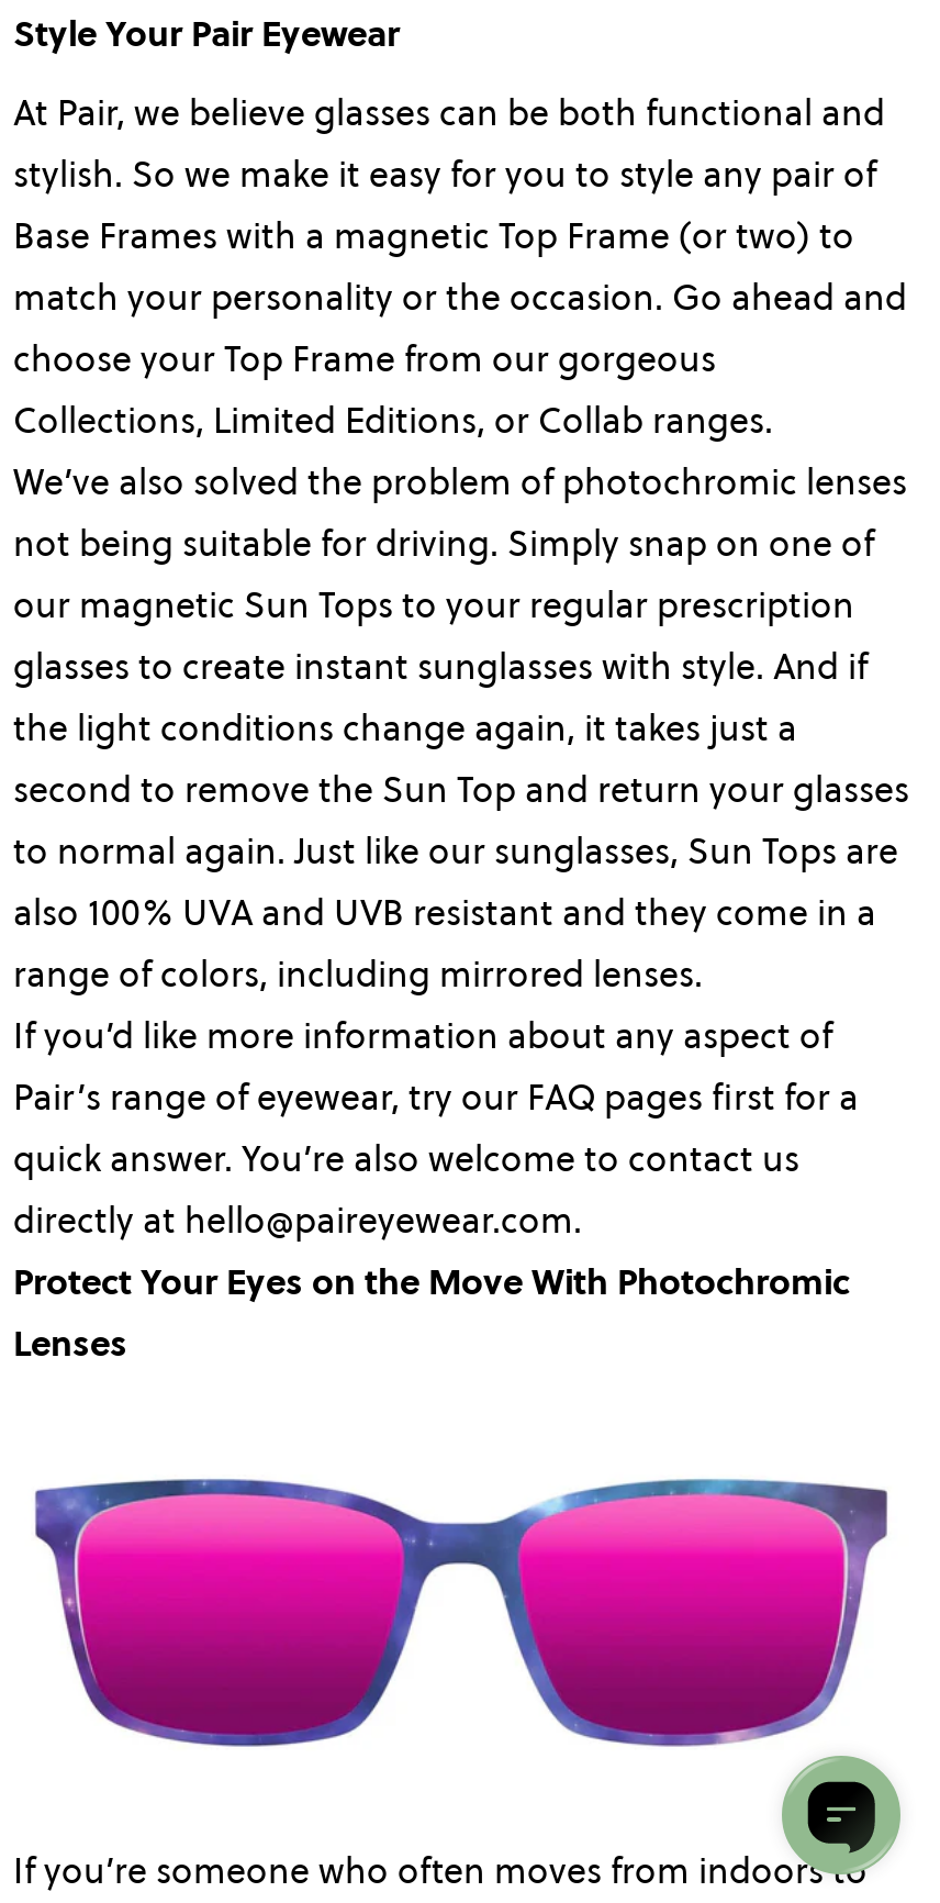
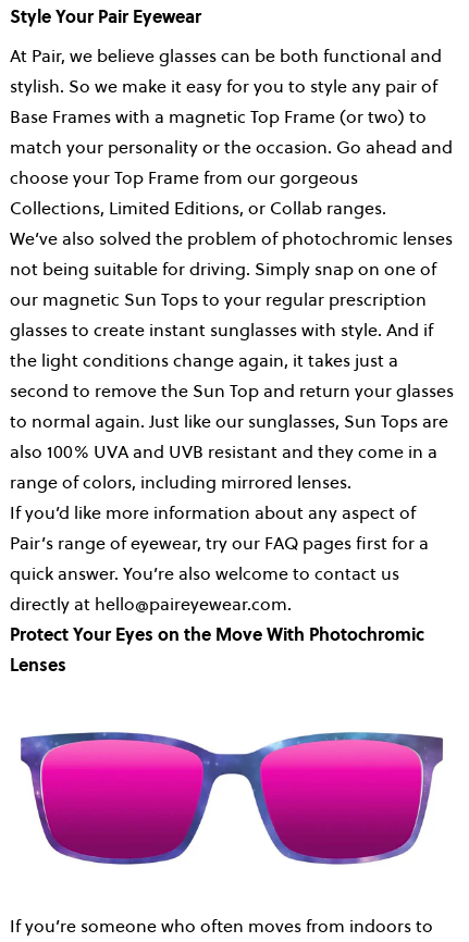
[780,1754,903,1863] [image] -> none

